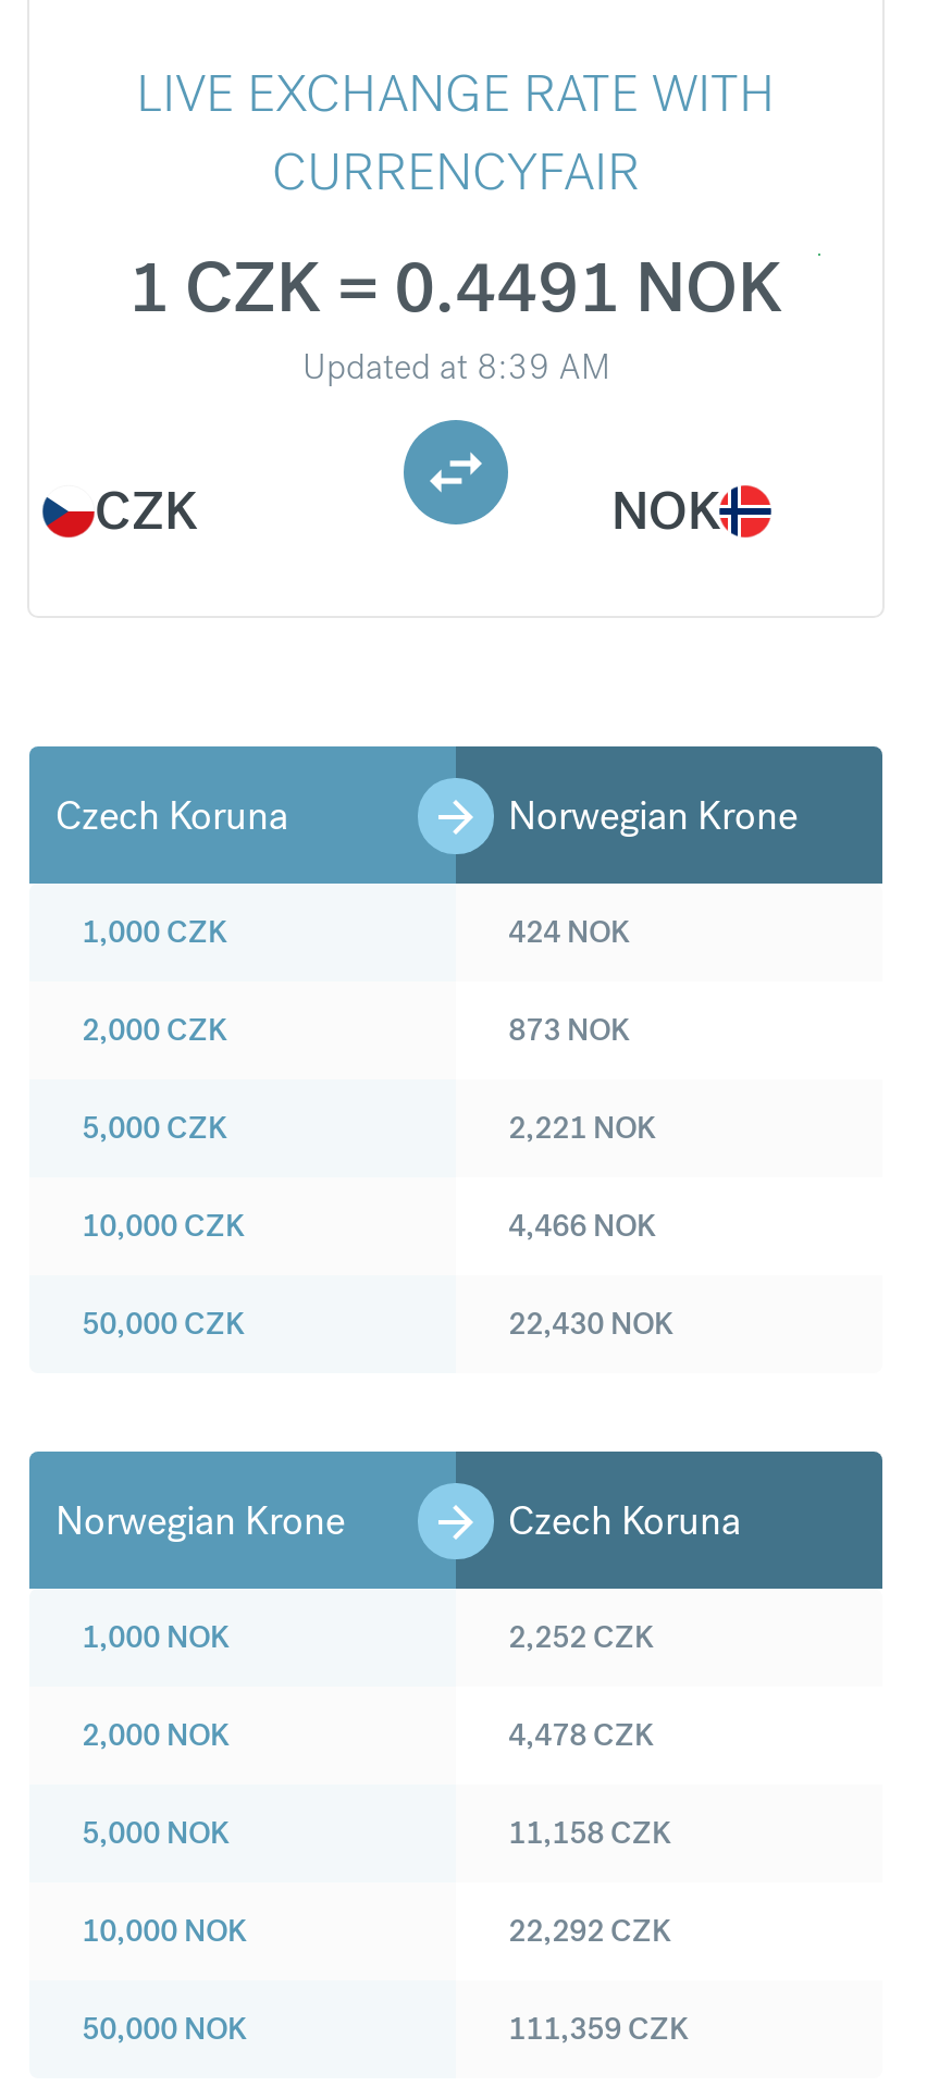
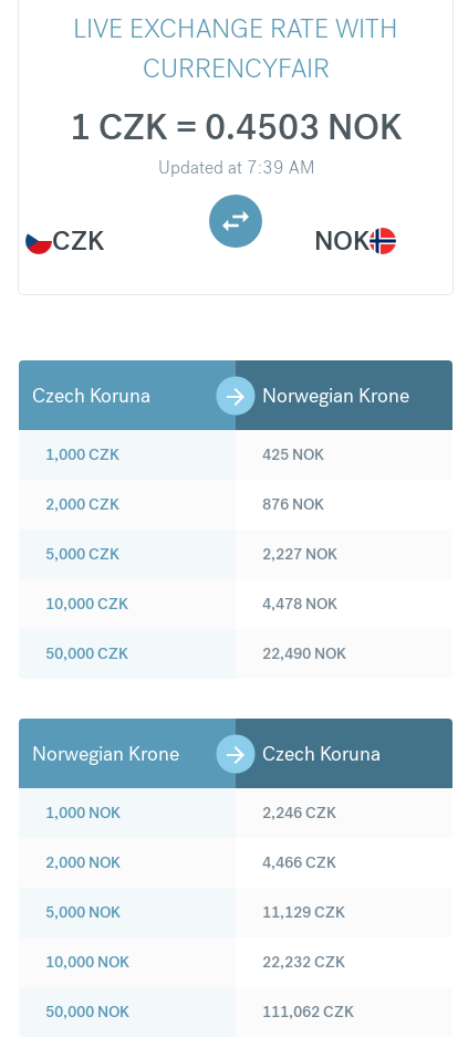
[128,244,783,333] 1 CZK = 0.4491 NOK -> [69,105,402,151] 1 CZK = 0.4503 NOK
[302,344,609,390] Updated at 8:39 AM -> [158,156,314,179] Updated at 7:39 AM
[508,912,630,951] 424 NOK -> [262,445,324,465] 425 NOK
[508,1010,630,1049] 873 NOK -> [262,494,324,514] 876 NOK
[508,1108,656,1147] 2,221 NOK -> [262,544,337,564] 2,227 NOK
[508,1206,656,1245] 4,466 NOK -> [262,594,337,614] 4,478 NOK
[508,1304,673,1343] 22,430 NOK -> [262,644,346,664] 22,490 NOK
[508,1617,654,1657] 2,252 CZK -> [262,803,336,823] 2,246 CZK
[508,1715,654,1754] 4,478 CZK -> [262,853,336,872] 4,466 CZK
[508,1813,671,1852] 11,158 CZK -> [262,902,345,922] 11,129 CZK
[508,1911,671,1950] 22,292 CZK -> [262,952,345,972] 22,232 CZK
[508,2009,689,2048] 111,359 CZK -> [262,1002,354,1022] 111,062 CZK

